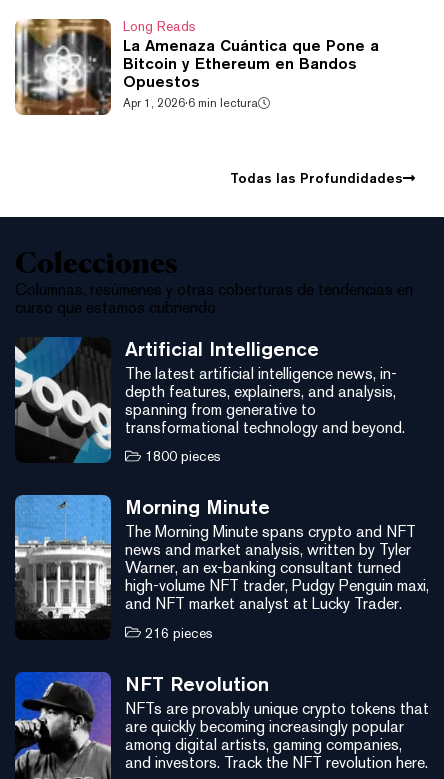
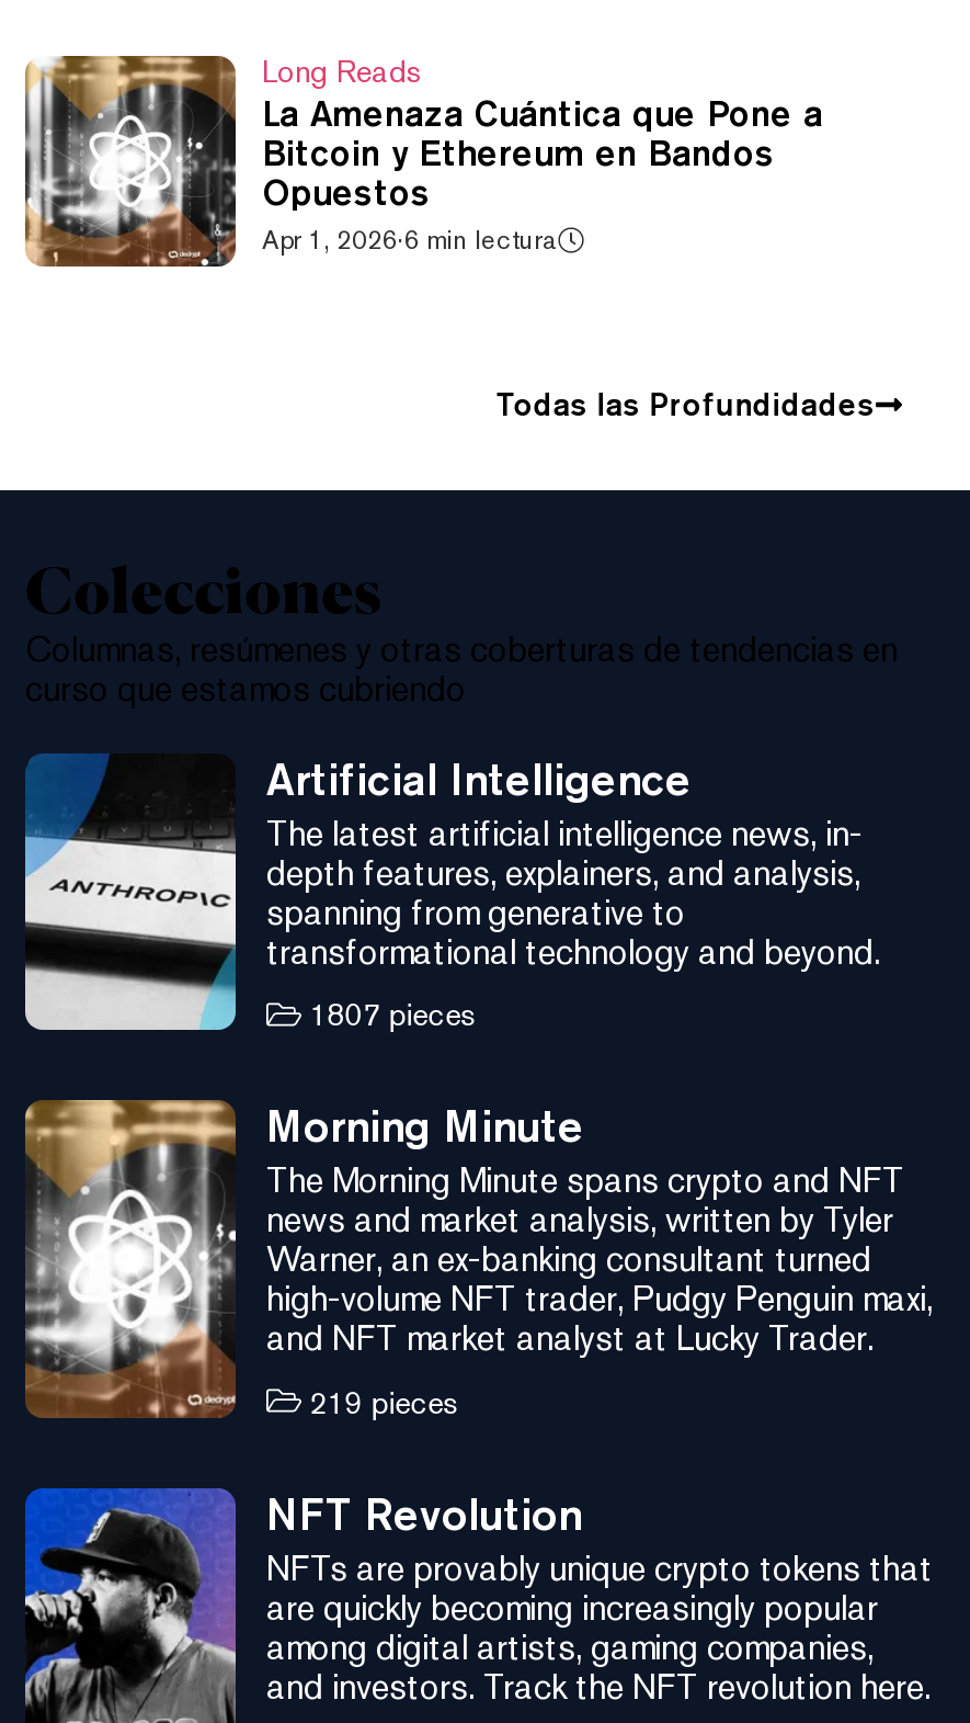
[14,336,221,464] [image] | 1800 pieces -> [23,753,476,1033] [image] | 1807 pieces
[14,494,213,640] [image] | 216 pieces -> [23,1098,459,1420] [image] | 219 pieces

